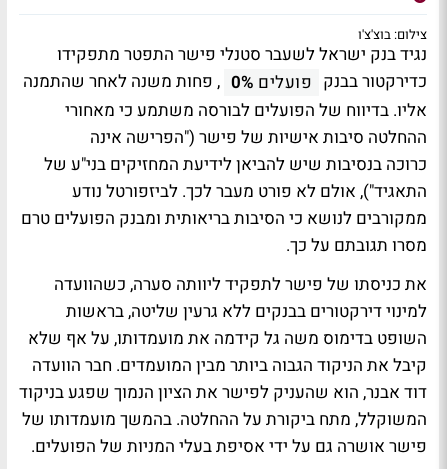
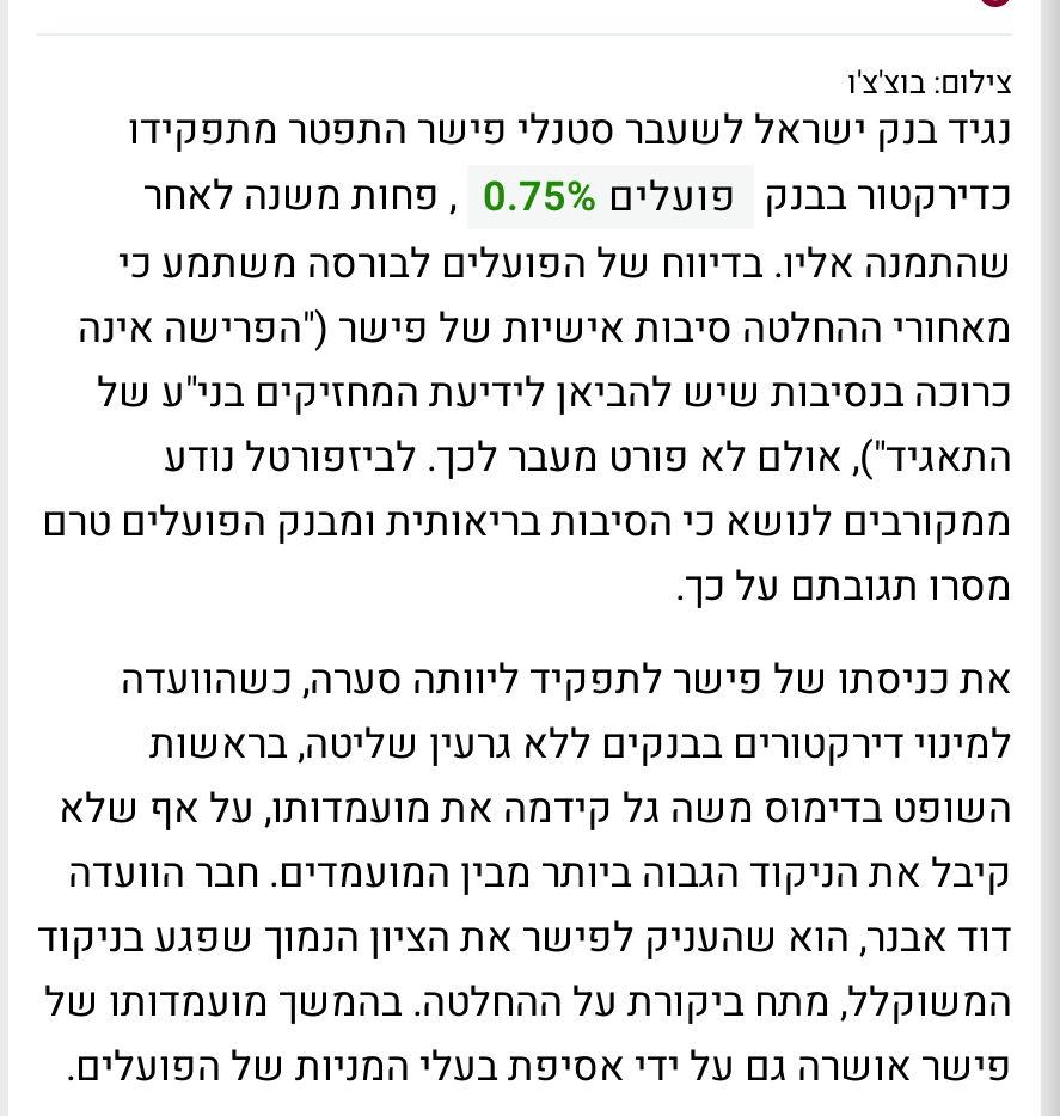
[22,70,427,150] כדירקטור בבנק פועלים 0% , פחות משנה לאחר שהתמנה | אליו. בדיווח של הפועלים לבורסה משתמע כי מאחורי | ההחלטה סיבות אישיות של פישר ("הפרישה אינה -> [78,167,1012,359] כדירקטור בבנק פועלים 0.75% , פחות משנה לאחר | שהתמנה אליו. בדיווח של הפועלים לבורסה משתמע כי | מאחורי ההחלטה סיבות אישיות של פישר ("הפרישה אינה

